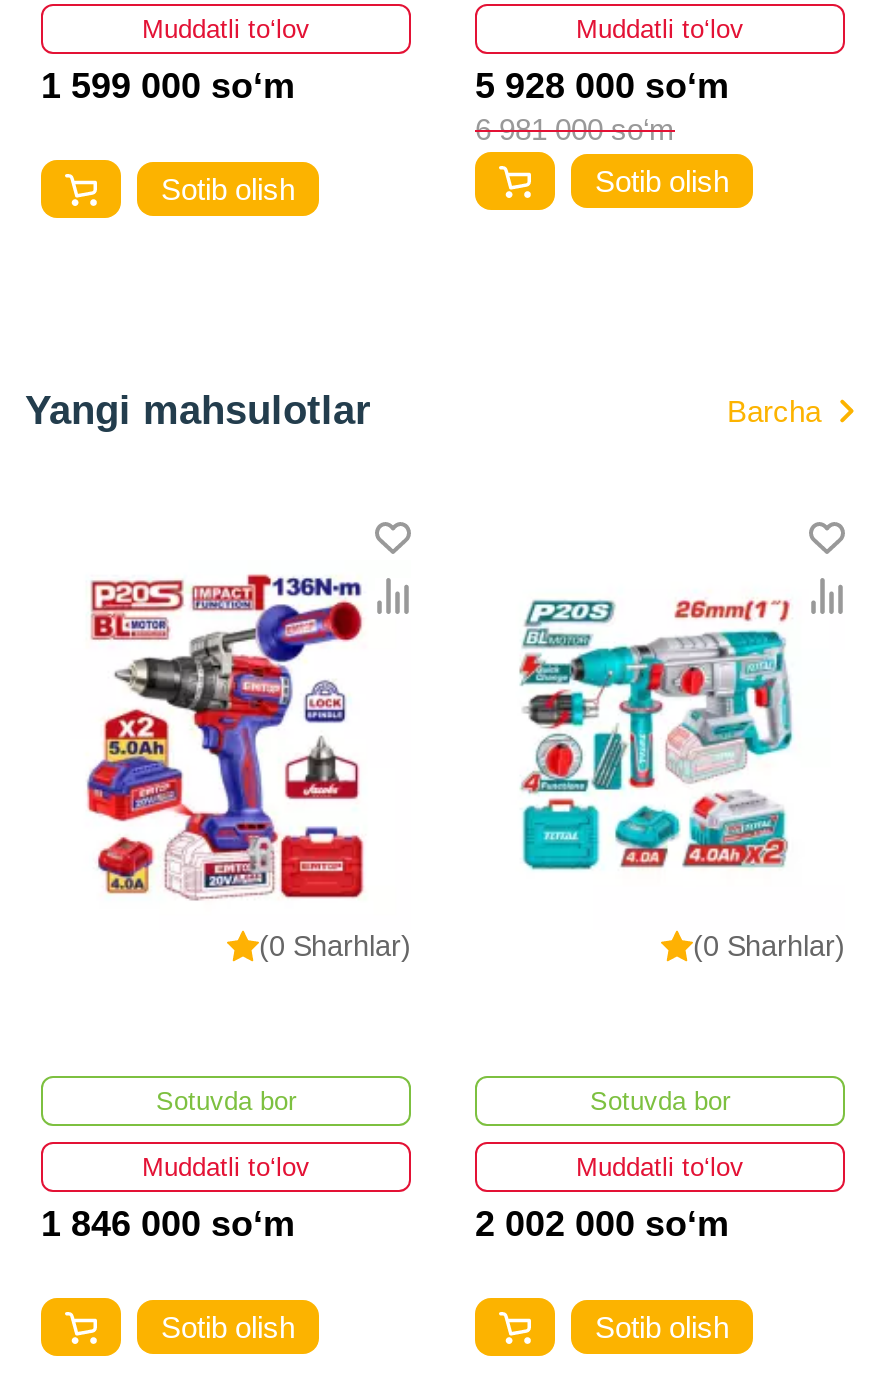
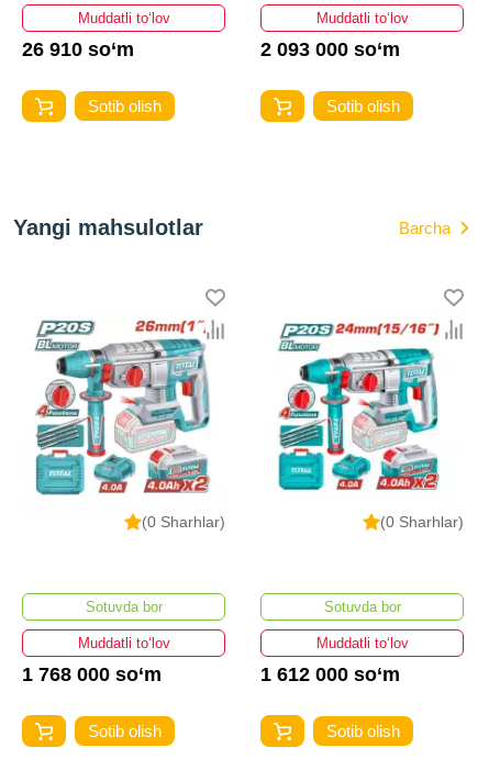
[41,66,295,106] 1 599 000 so‘m -> [22,38,134,60] 26 910 so‘m
[475,66,729,146] 5 928 000 so‘m | 6 981 000 so‘m -> [260,38,400,60] 2 093 000 so‘m
[65,572,383,902] [image] -> [34,317,211,495] [image]
[507,584,799,888] [image] -> [277,322,441,491] [image]
[41,1204,295,1244] 1 846 000 so‘m -> [22,664,162,686] 1 768 000 so‘m
[475,1204,729,1244] 2 002 000 so‘m -> [260,664,400,686] 1 612 000 so‘m

